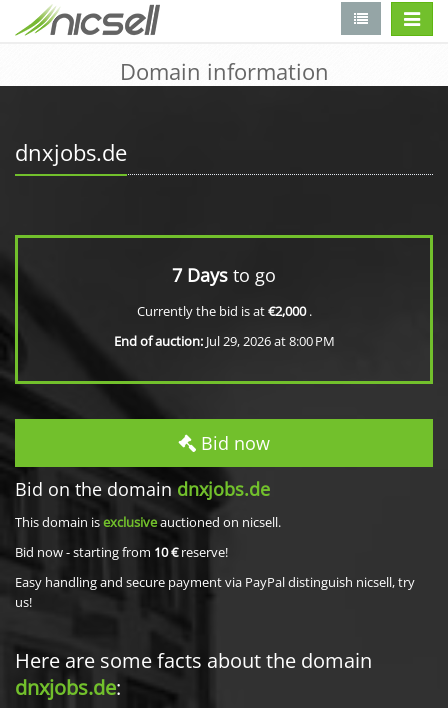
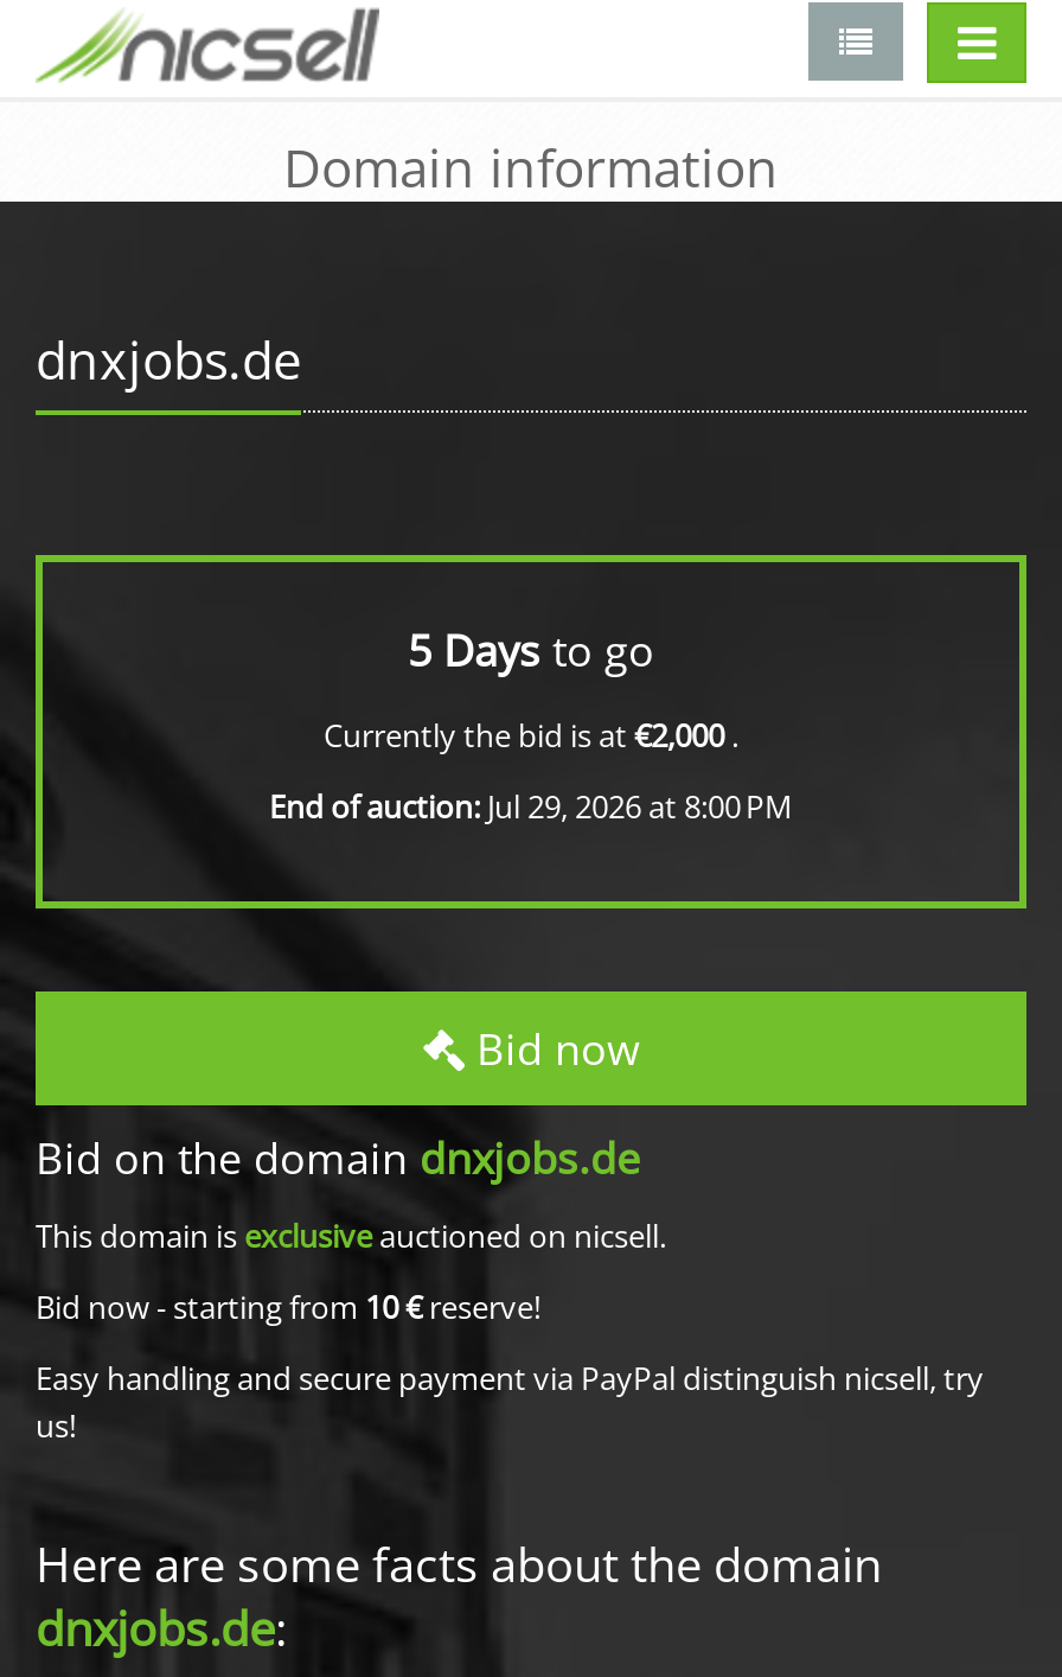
[172,263,276,287] 7 Days to go -> [408,621,654,678] 5 Days to go

